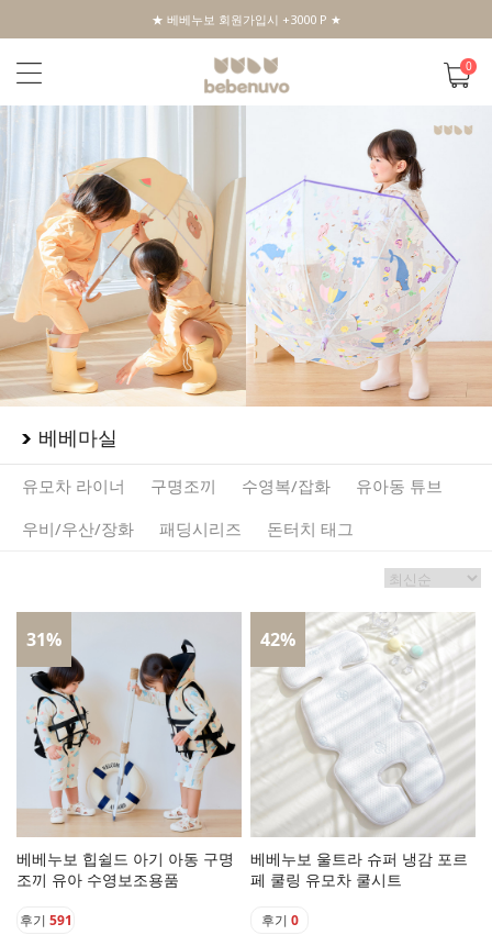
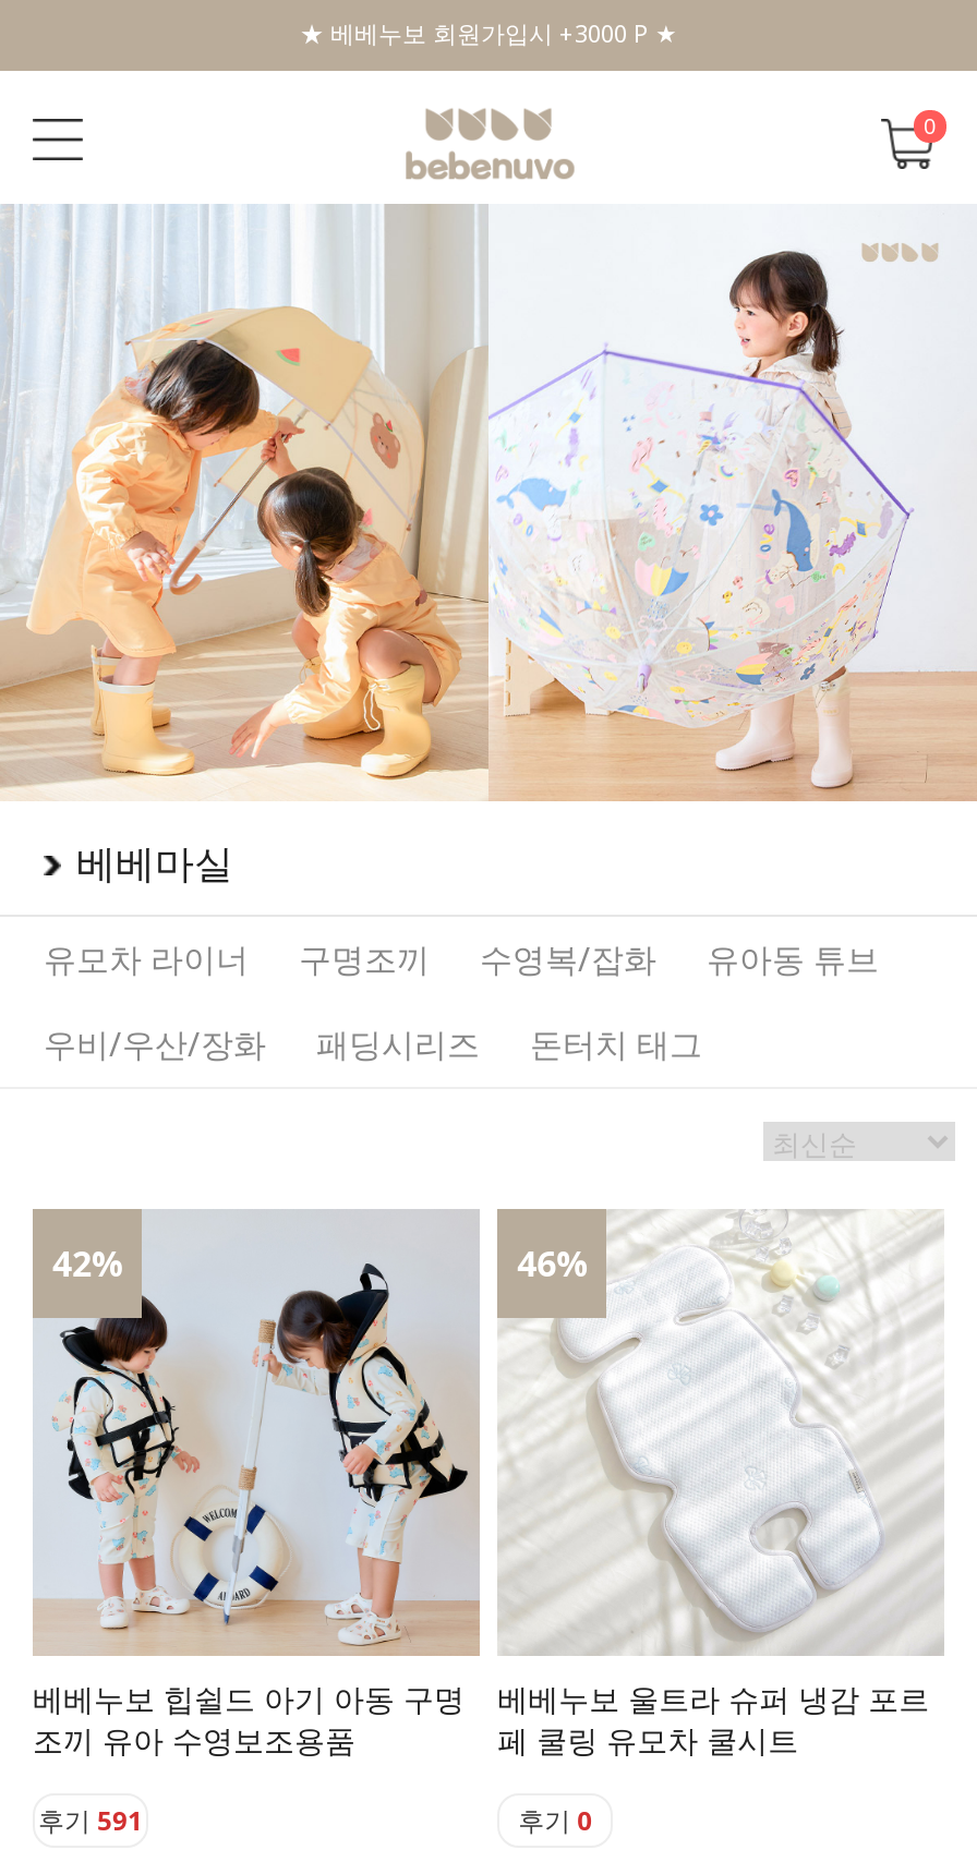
[26,627,62,652] 31% -> [52,1240,122,1287] 42%
[260,627,296,652] 42% -> [517,1240,587,1287] 46%

